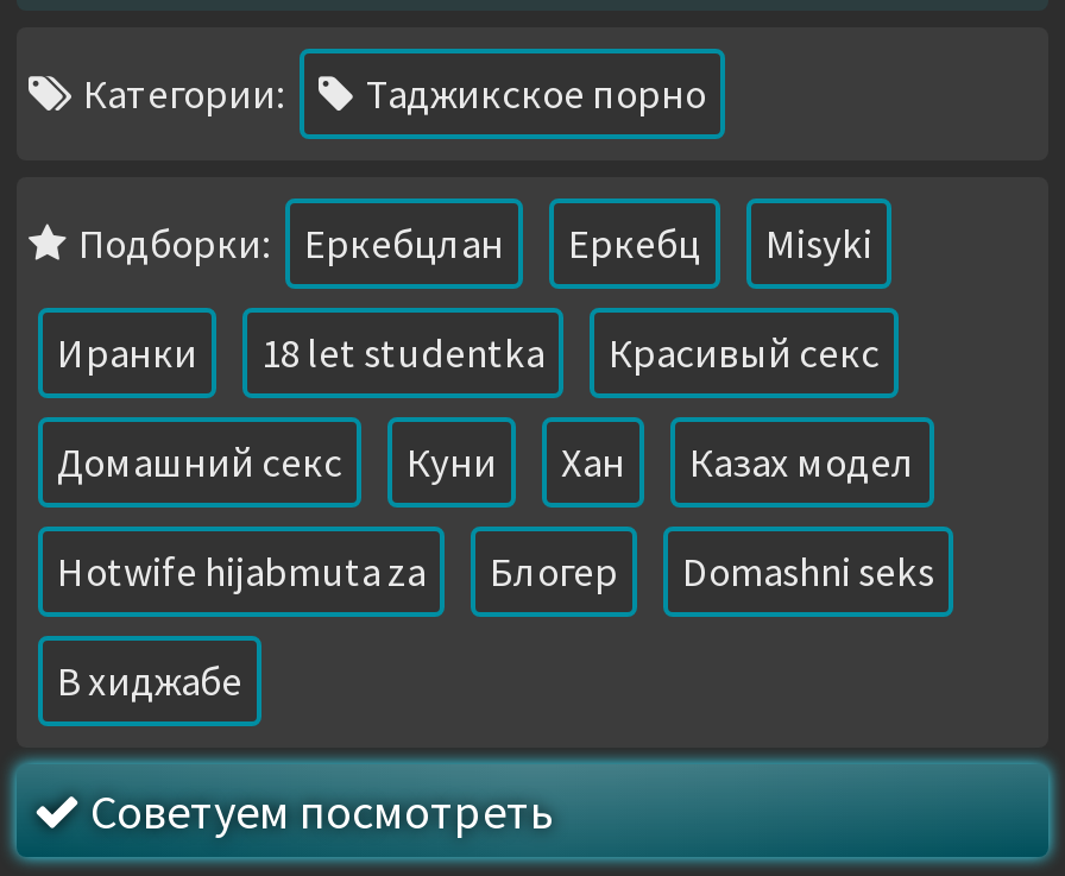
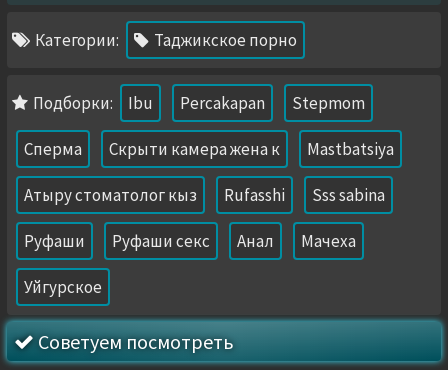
[71,218,872,270] Подборки: Еркебцлан | Еркебц | Misyki -> [30,92,365,114] Подборки: Ibu | Percakapan | Stepmom
[57,327,880,379] Иранки | 18 let studentka | Красивый секс -> [24,138,394,160] Сперма | Скрыти камера жена к | Mastbatsiya
[57,436,915,489] Домашний секс | Куни | Хан | Казах модел -> [24,184,385,206] Атыру стоматолог кыз | Rufasshi | Sss sabina
[57,546,934,598] Hotwife hijabmuta za | Блогер | Domashni seks -> [24,230,356,252] Руфаши | Руфаши секс | Анал | Мачеха
[57,655,242,707] В хиджабе -> [24,276,102,298] Уйгурское

